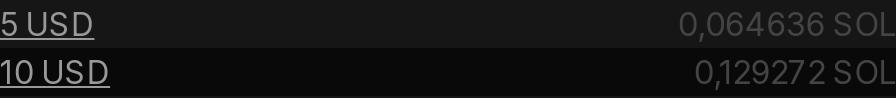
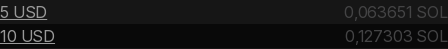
[678,4,896,44] 0,064636 SOL -> [344,2,448,22] 0,063651 SOL
[694,52,896,92] 0,129272 SOL -> [345,26,448,46] 0,127303 SOL

